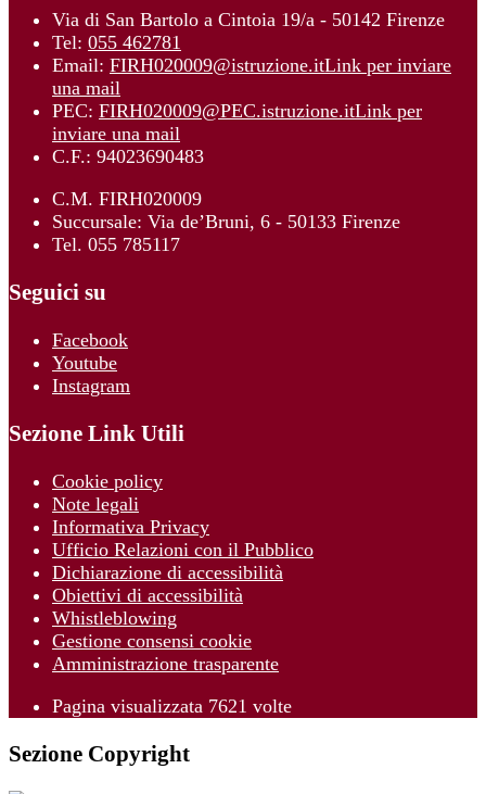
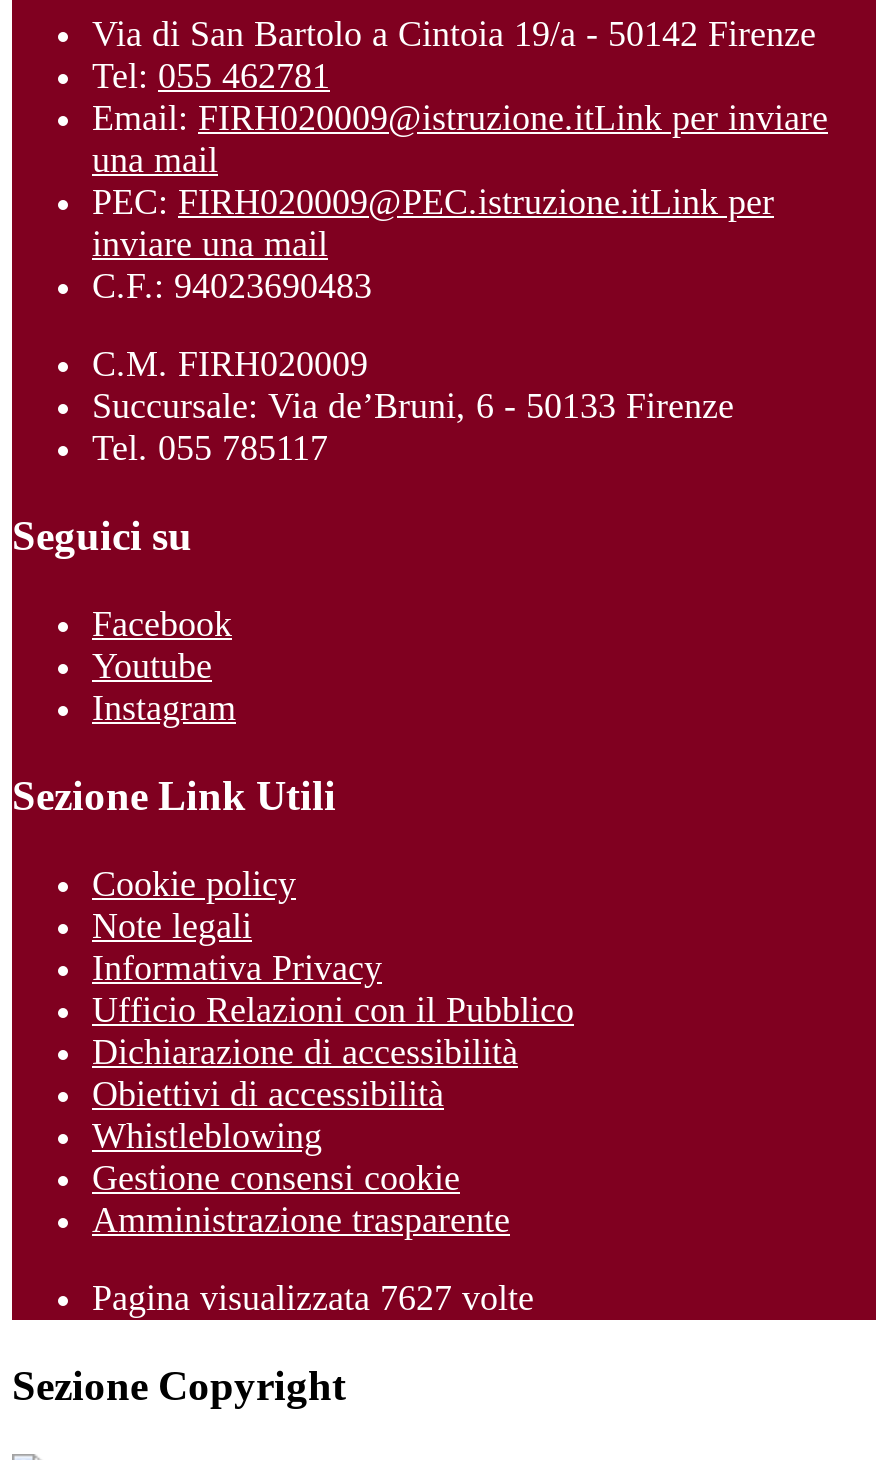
[52,696,292,717] Pagina visualizzata 7621 volte -> [92,1279,534,1319] Pagina visualizzata 7627 volte

